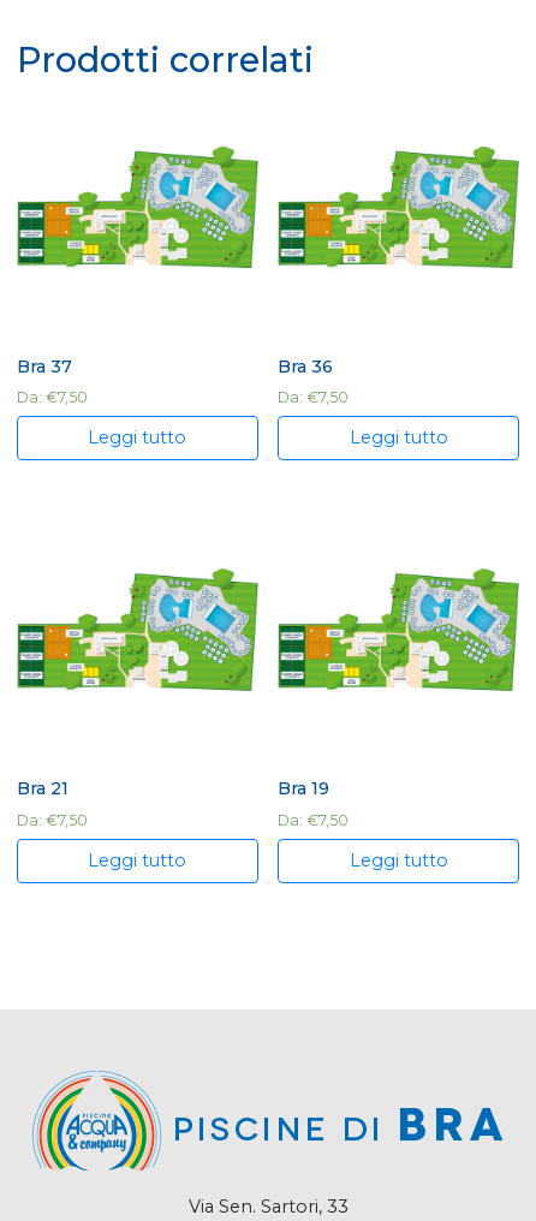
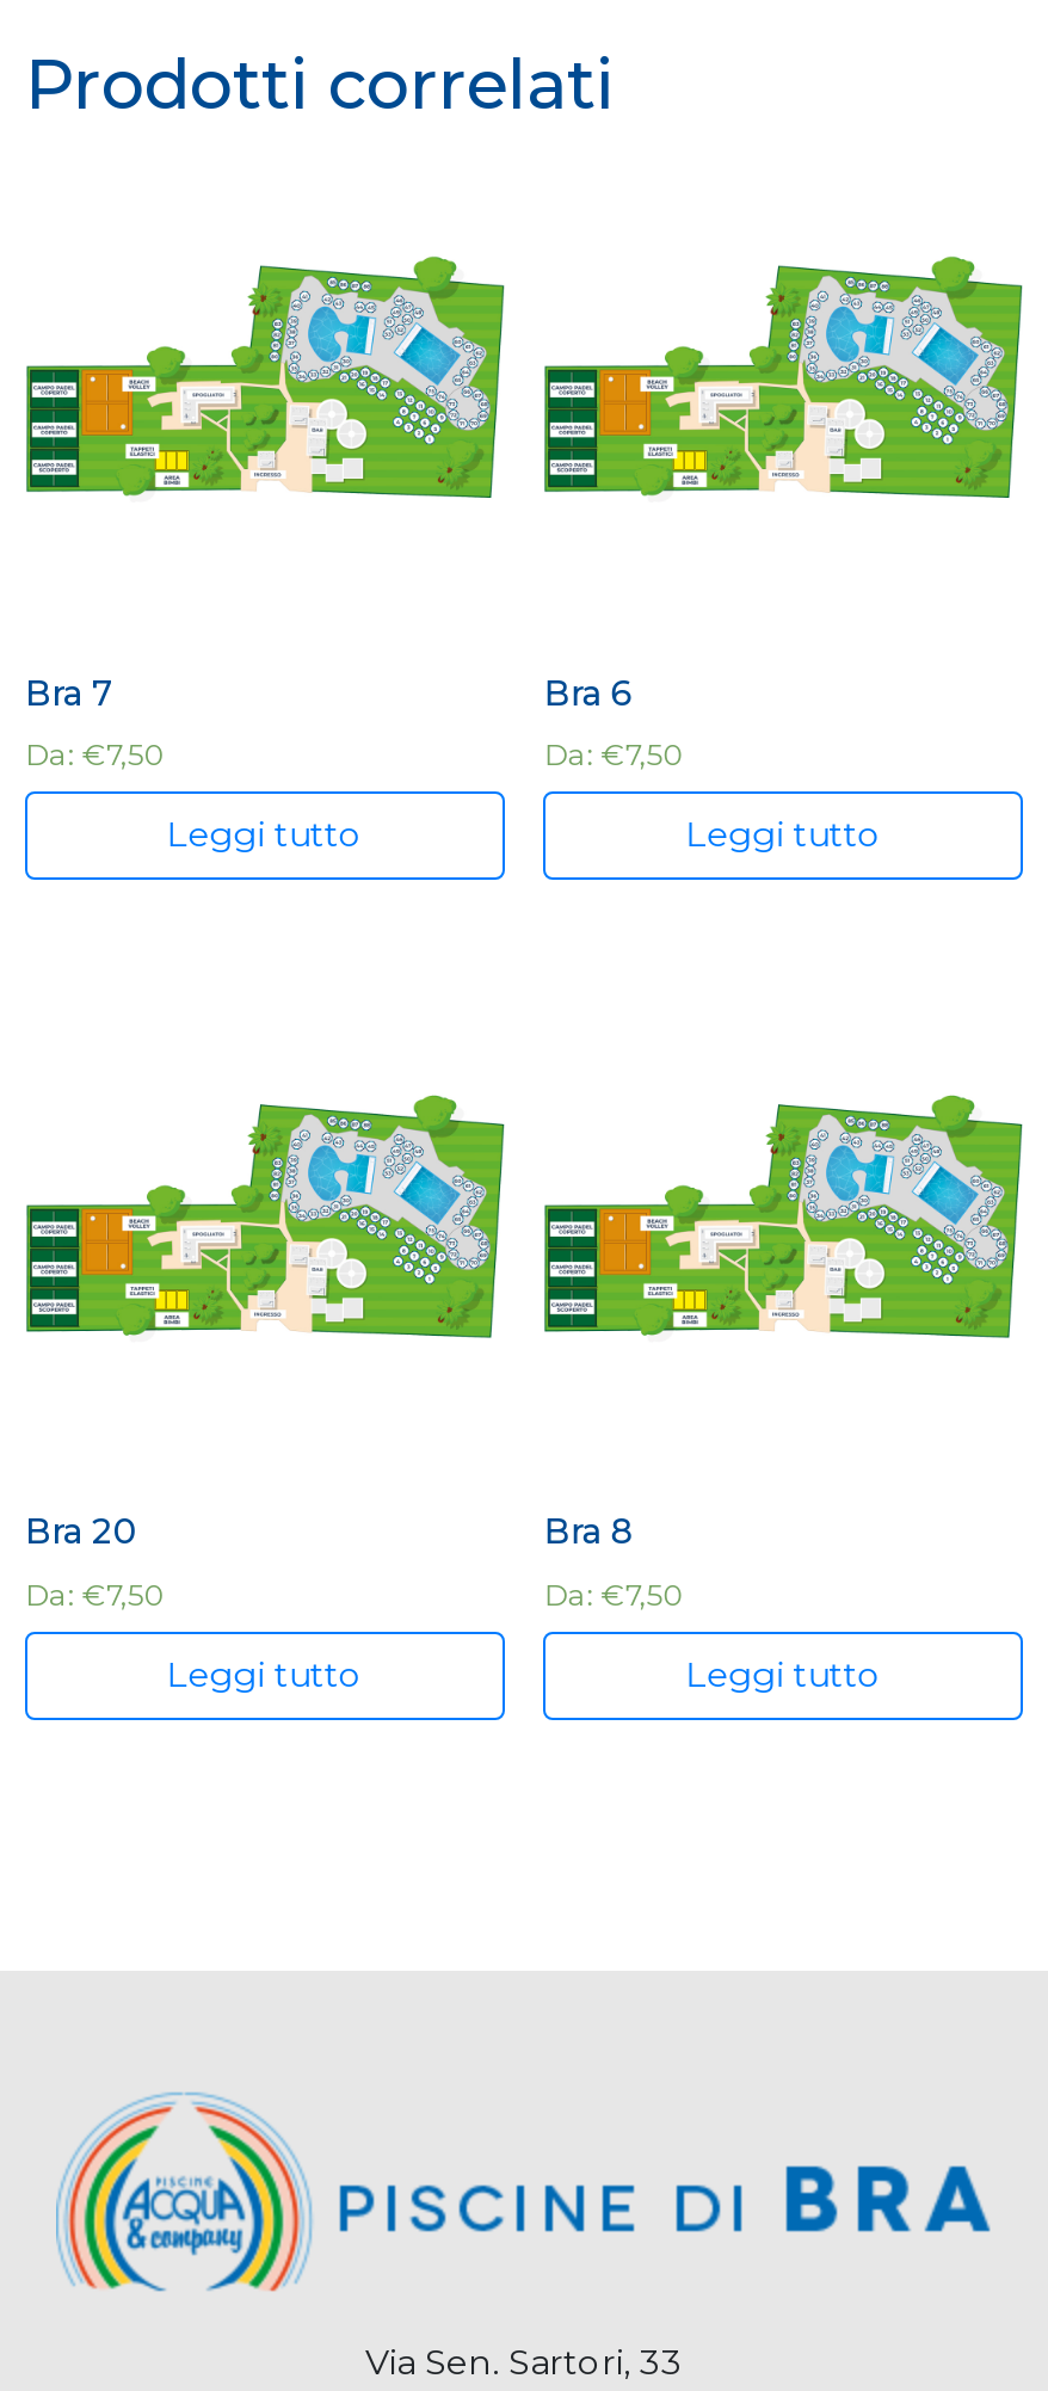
[17,355,72,377] Bra 37 -> [25,671,113,714] Bra 7
[278,355,333,377] Bra 36 -> [544,671,632,714] Bra 6
[17,778,69,800] Bra 21 -> [25,1511,137,1554] Bra 20
[278,778,330,800] Bra 19 -> [544,1511,635,1554] Bra 8

